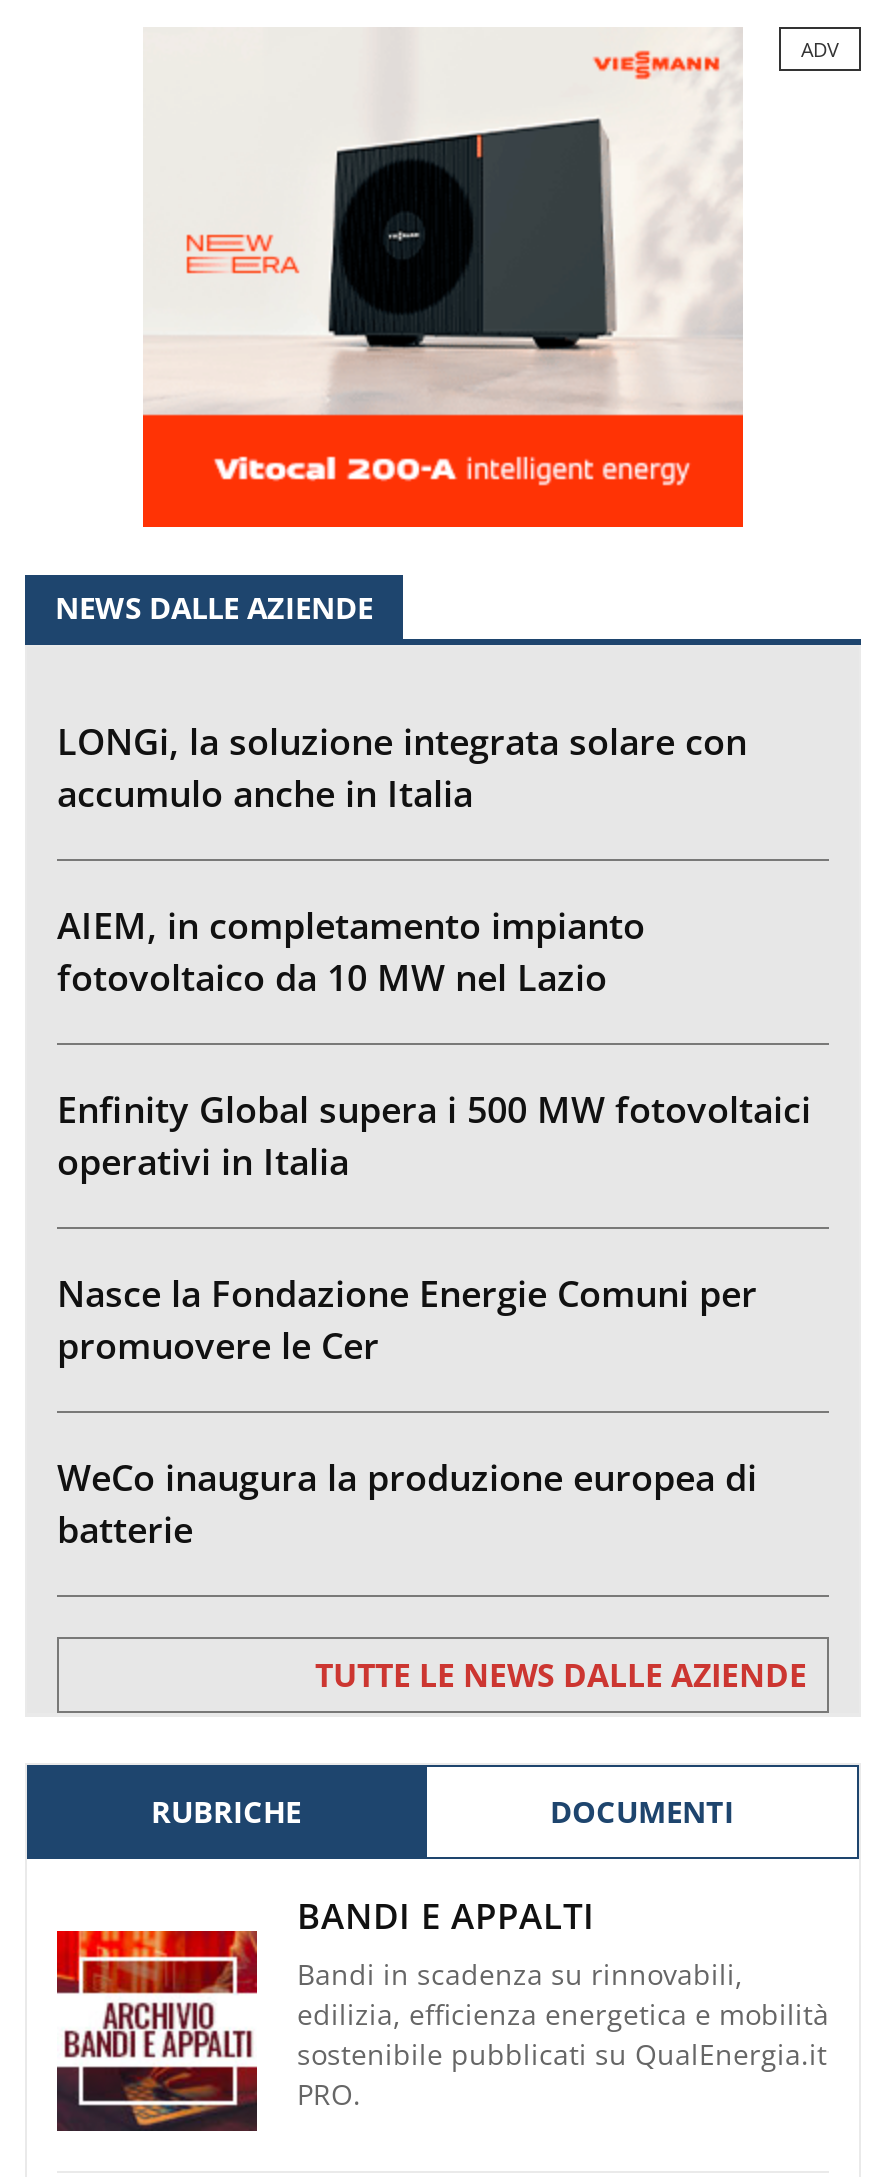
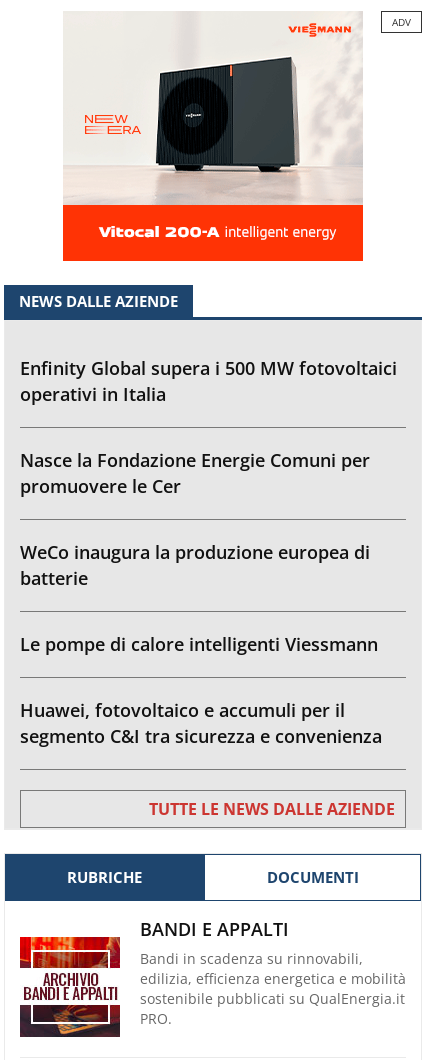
[57,716,747,1000] LONGi, la soluzione integrata solare con | accumulo anche in Italia | AIEM, in completamento impianto | fotovoltaico da 10 MW nel Lazio -> none
moved [57,1084,811,1552] -> [20,356,397,590]: Enfinity Global supera i 500 MW fotovoltaici | operativi in Italia | Nasce la Fondazione Energie Comuni per | promuovere le Cer | WeCo inaugura la produzione europea di | batterie
none -> [20,632,382,748] Le pompe di calore intelligenti Viessmann | Huawei, fotovoltaico e accumuli per il | segmento C&I tra sicurezza e convenienza

